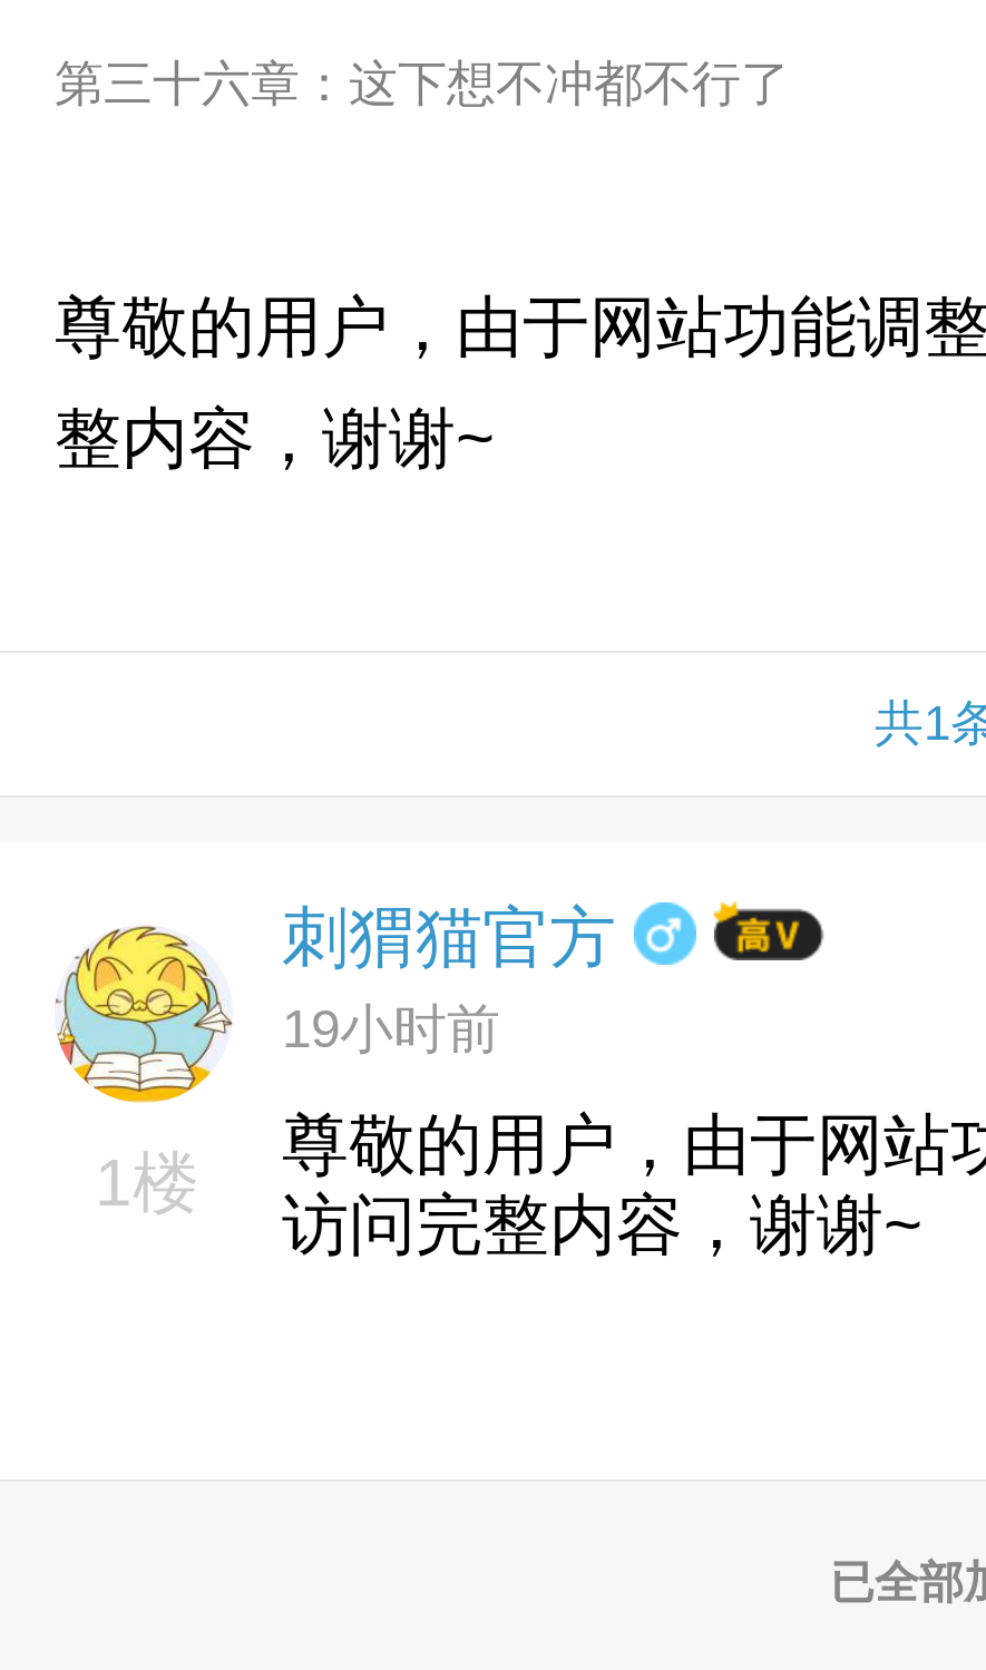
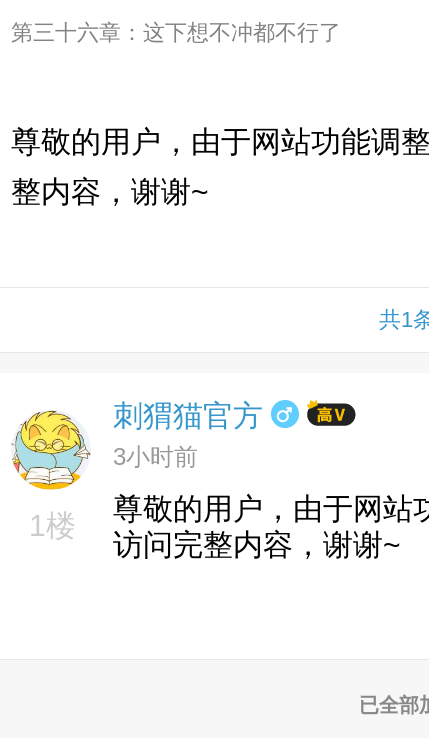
[282,998,500,1058] 19小时前 -> [113,443,198,470] 3小时前

